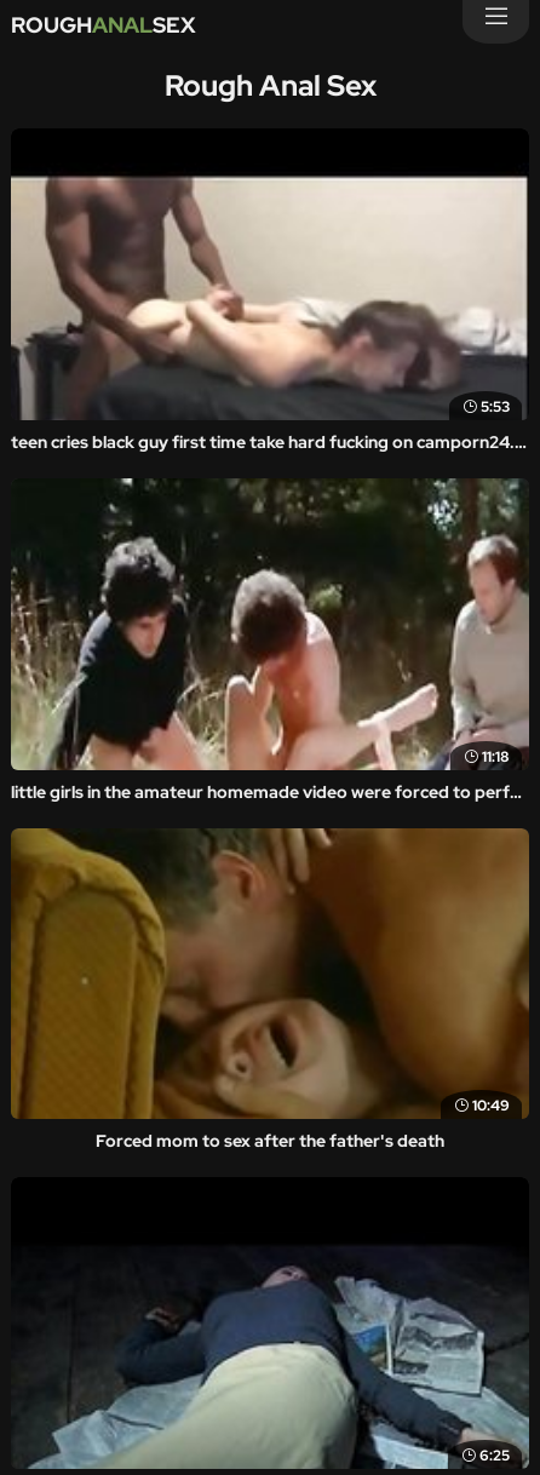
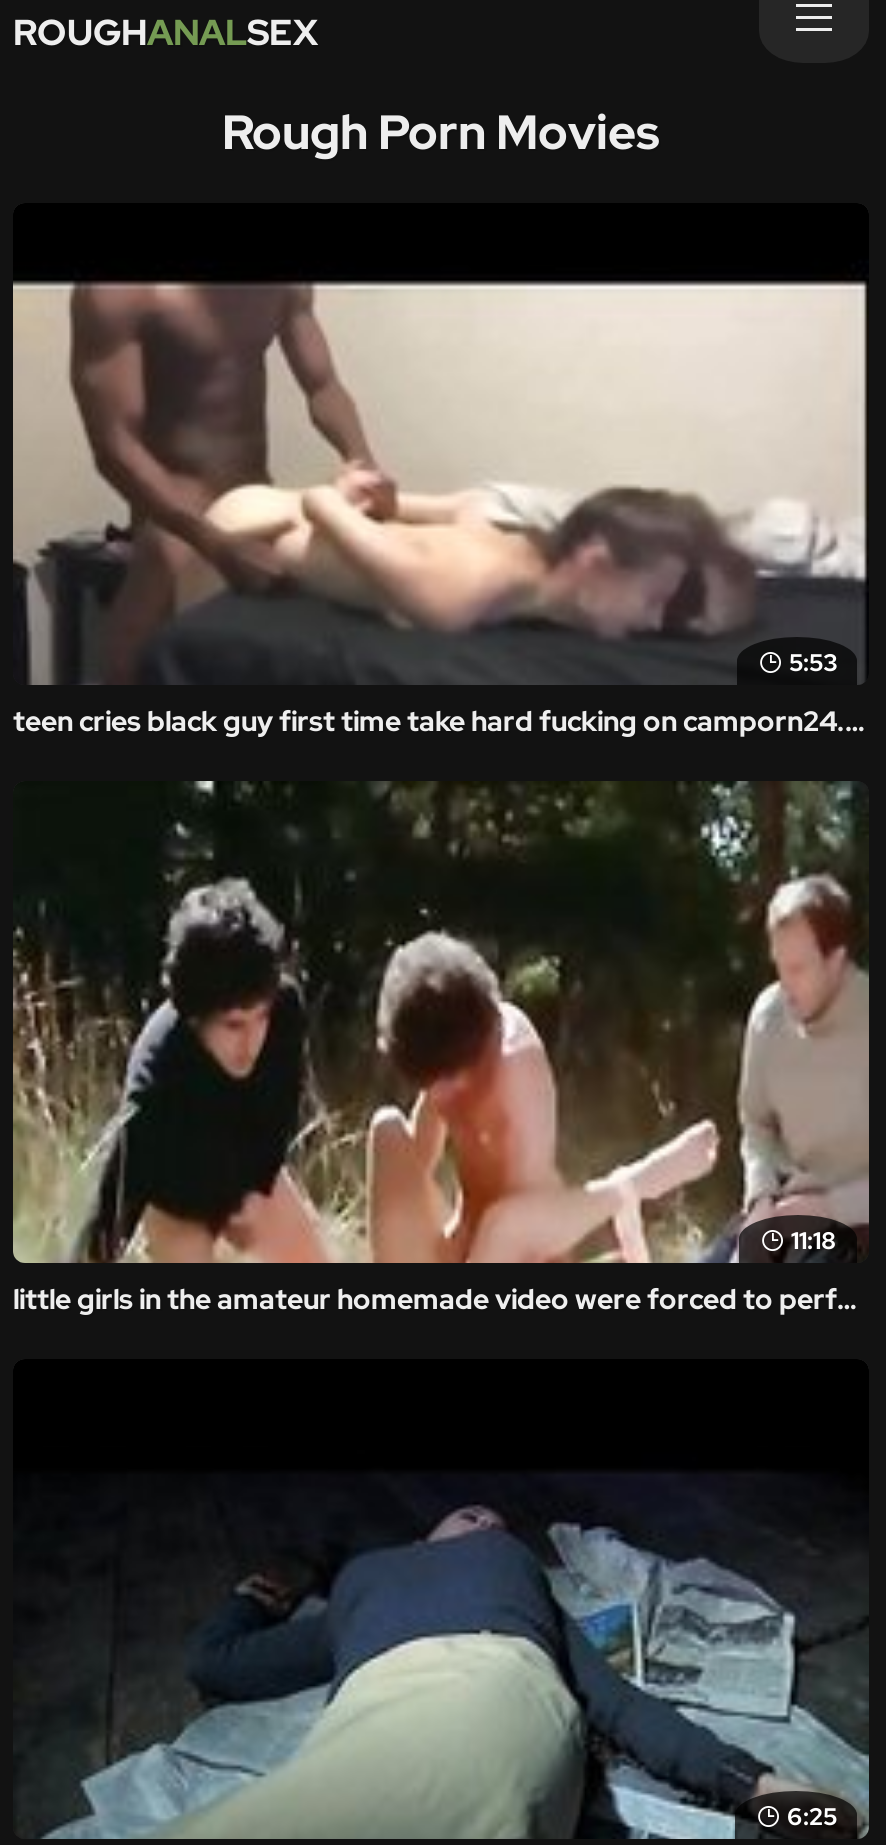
[164,67,376,104] Rough Anal Sex -> [222,101,660,163] Rough Porn Movies
[11,827,529,1152] [image] | 10:49 | Forced mom to sex after the father's death -> none

